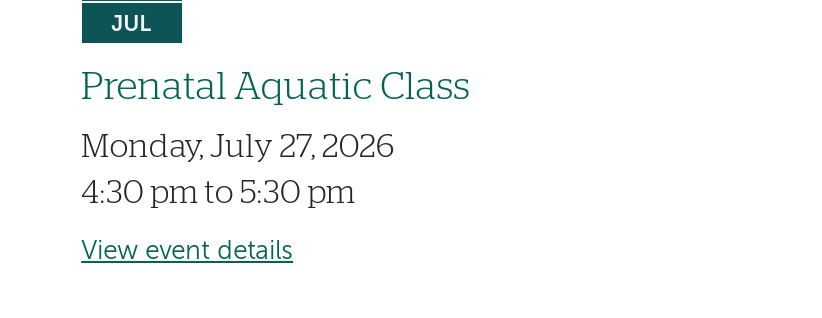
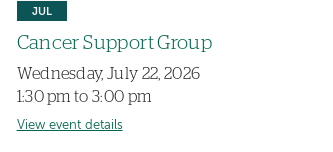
[81,69,470,107] Prenatal Aquatic Class -> [17,34,212,53] Cancer Support Group
[81,132,395,209] Monday, July 27, 2026 | 4:30 pm to 5:30 pm -> [17,66,200,105] Wednesday, July 22, 2026 | 1:30 pm to 3:00 pm

